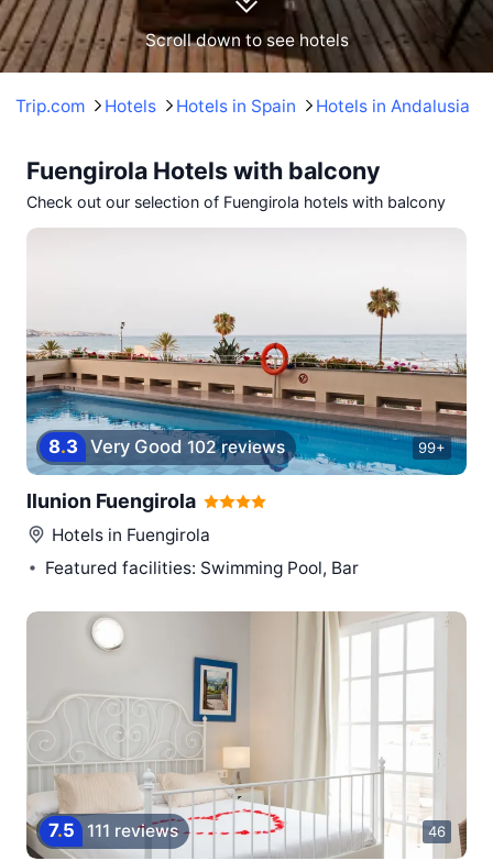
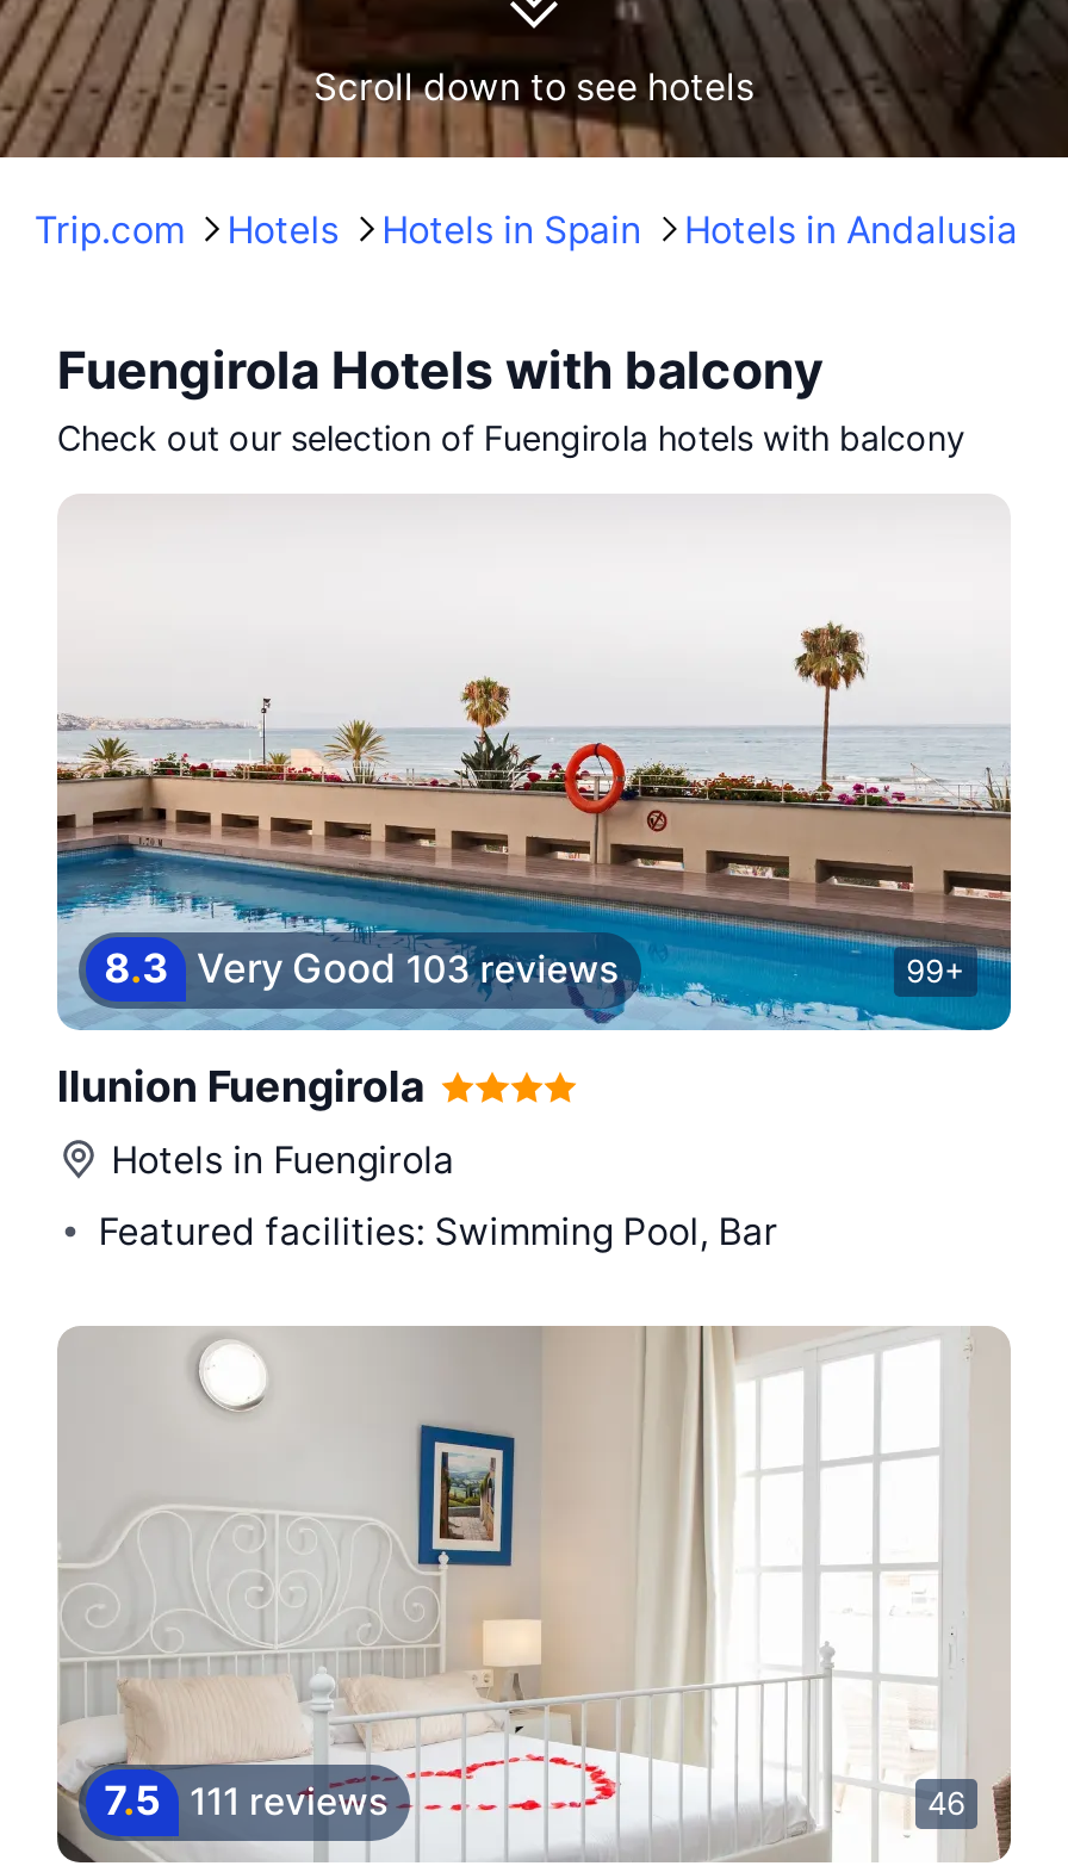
[48,435,285,457] 8.3 Very Good 102 reviews -> [104,944,618,992] 8.3 Very Good 103 reviews

